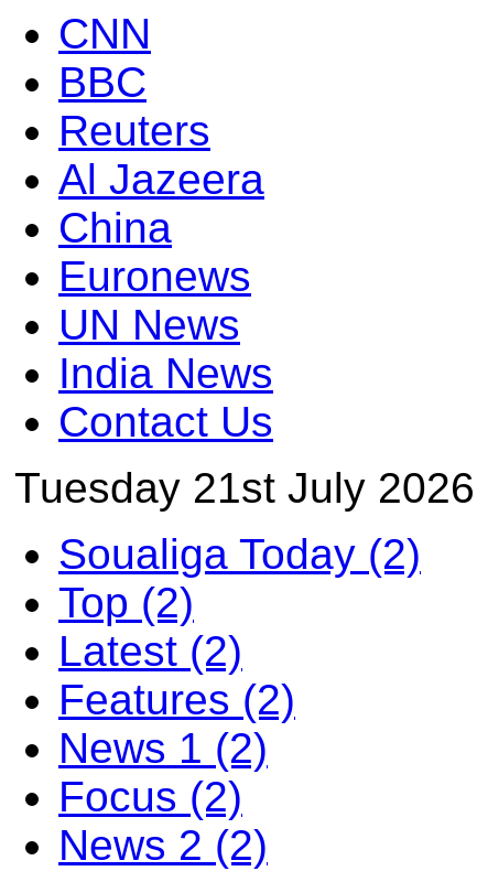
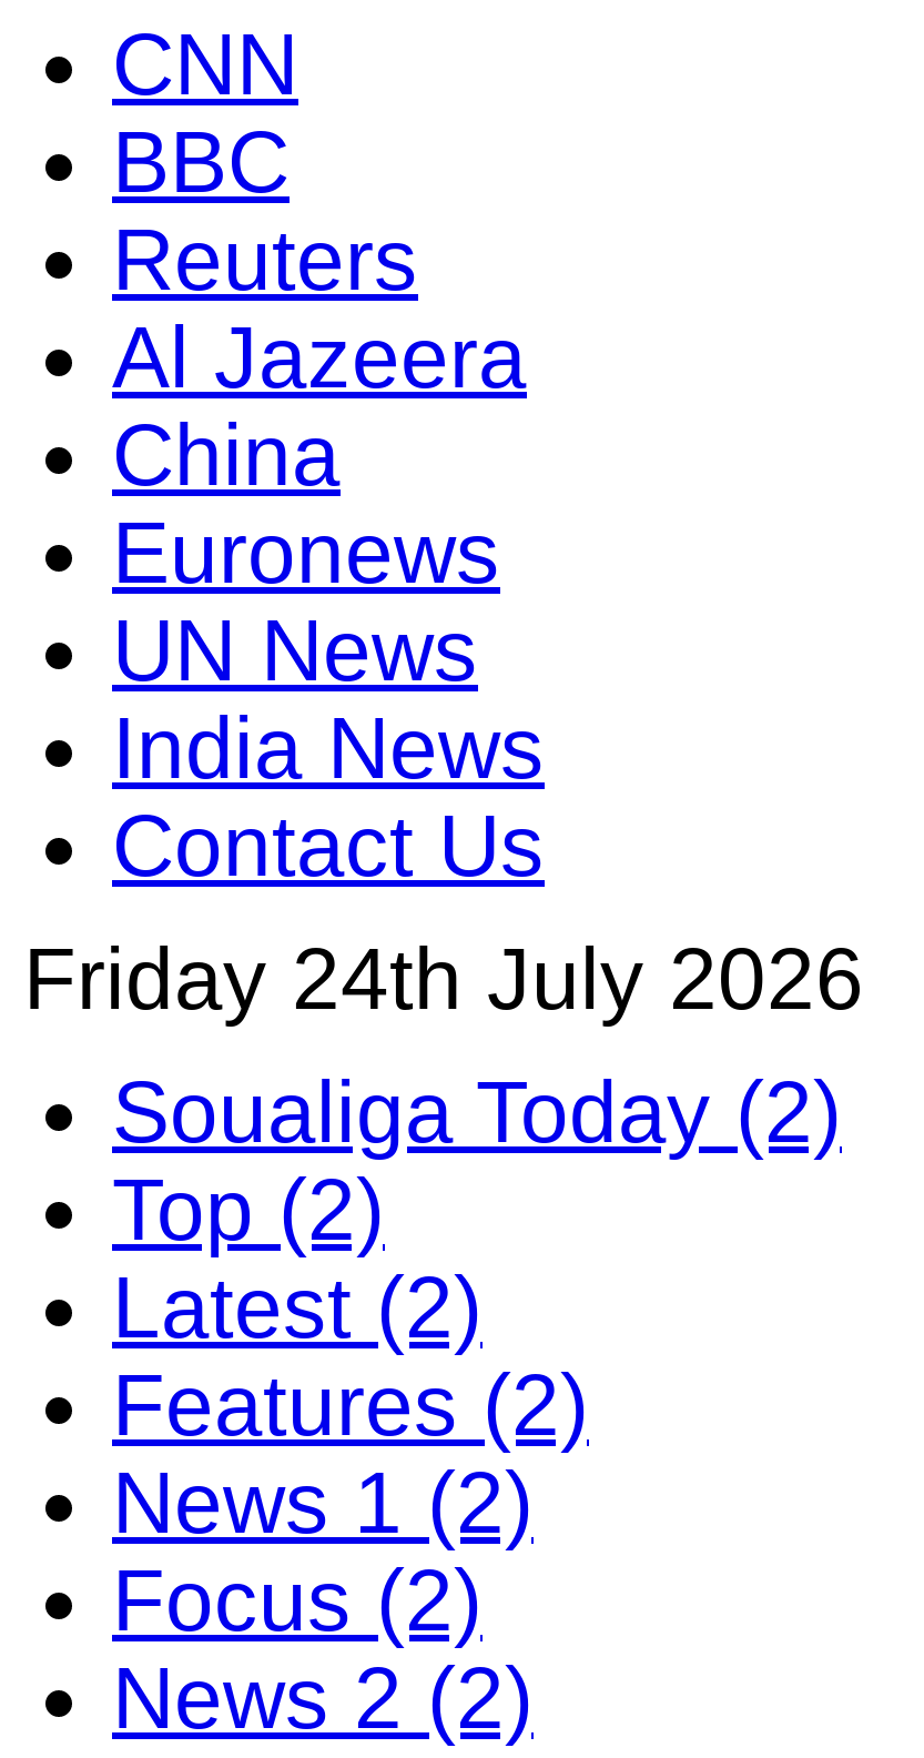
[14,464,475,512] Tuesday 21st July 2026 -> [23,931,864,1027] Friday 24th July 2026

